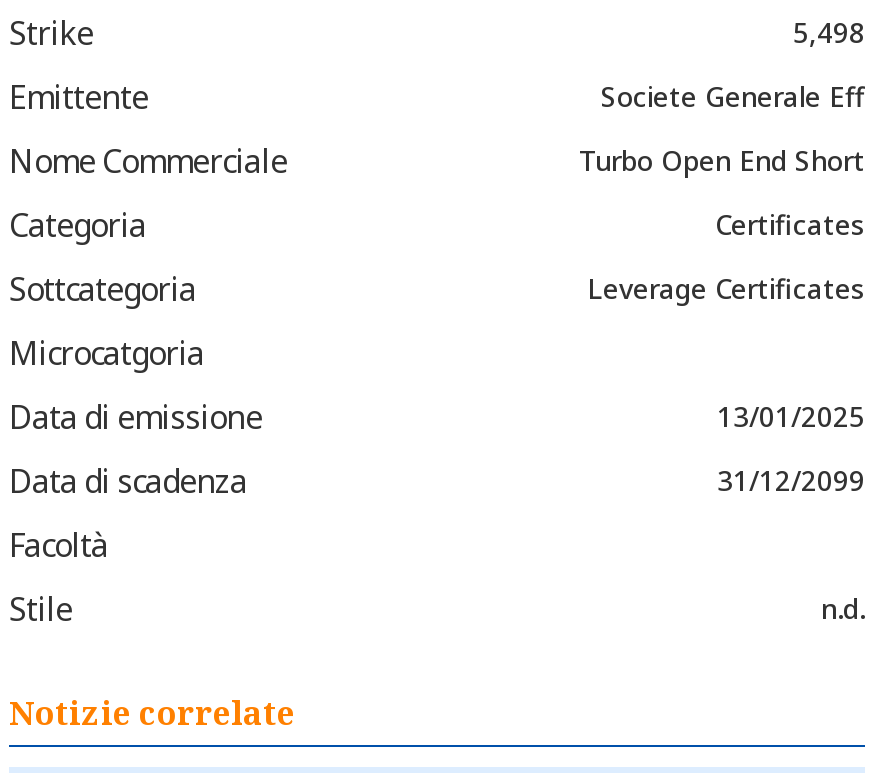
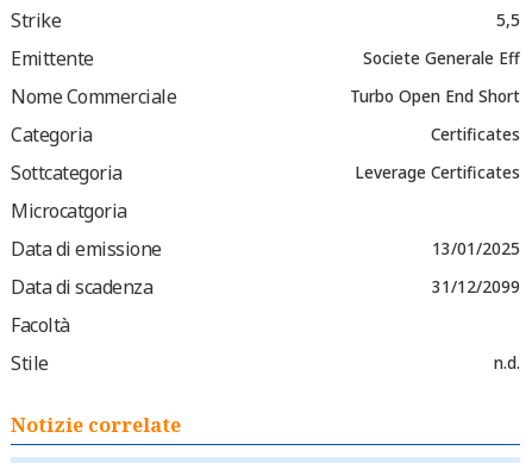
[793,13,865,51] 5,498 -> [496,8,520,31] 5,5

